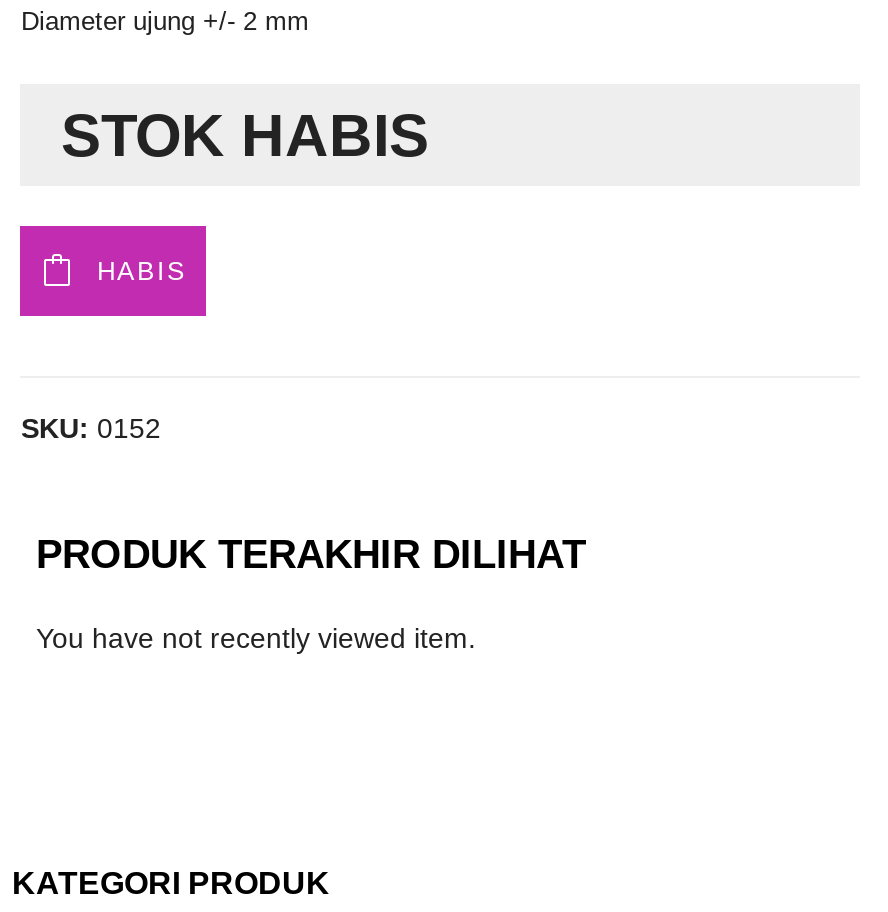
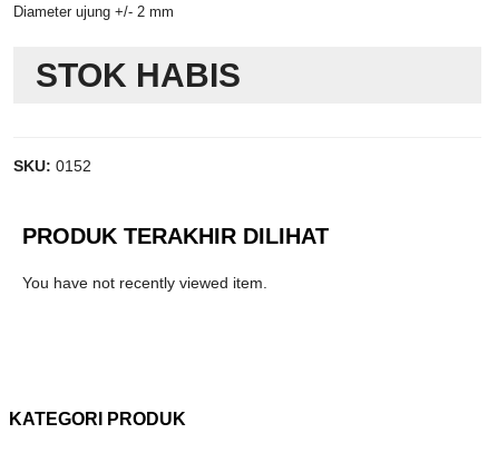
[97,256,187,286] HABIS -> none

